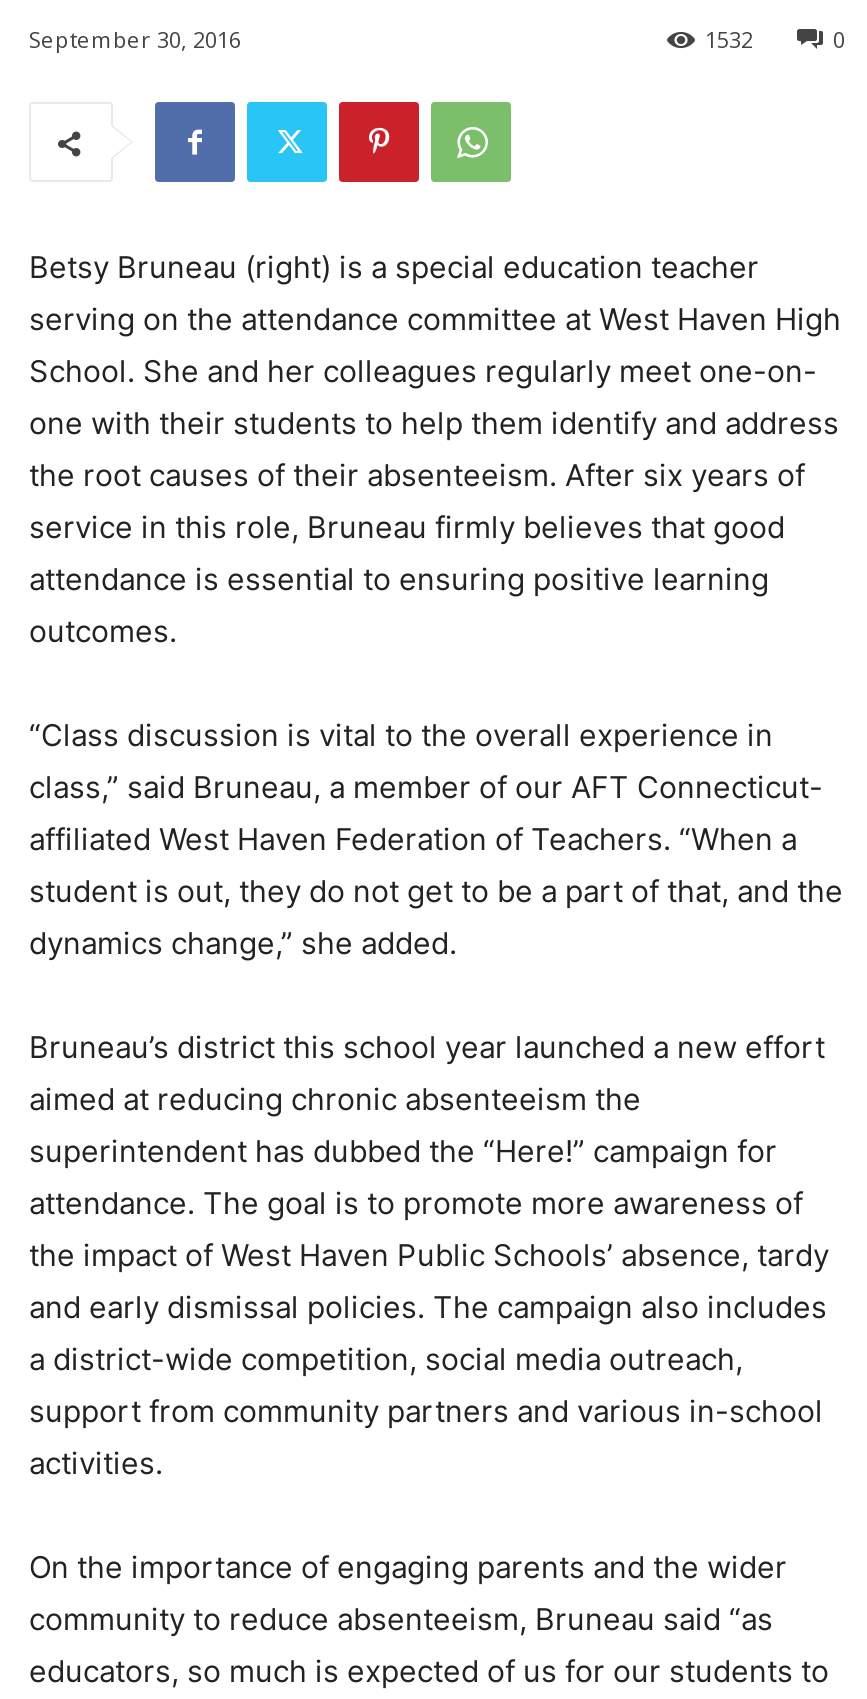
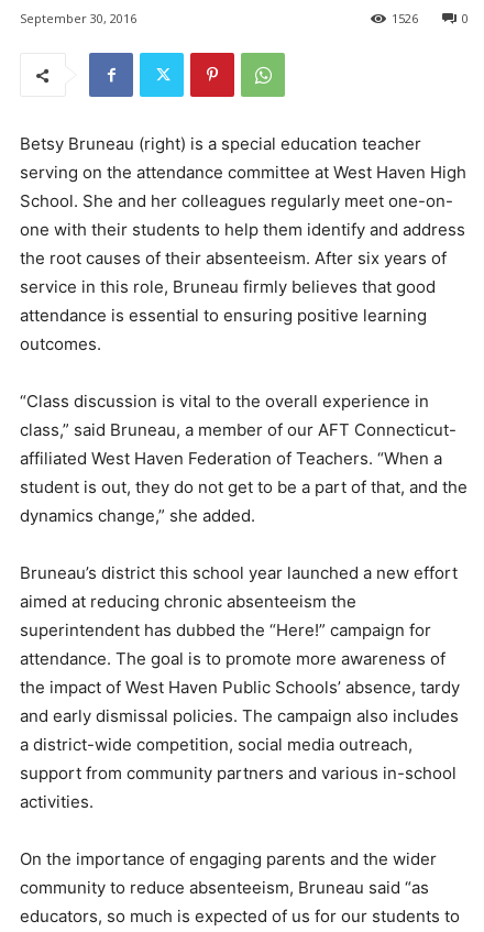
[705,24,753,54] 1532 -> [392,10,418,27] 1526

